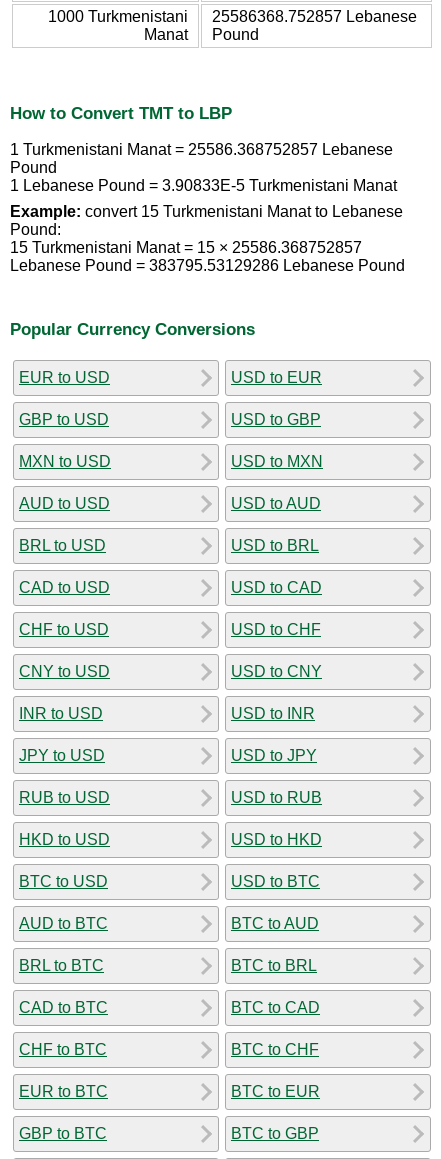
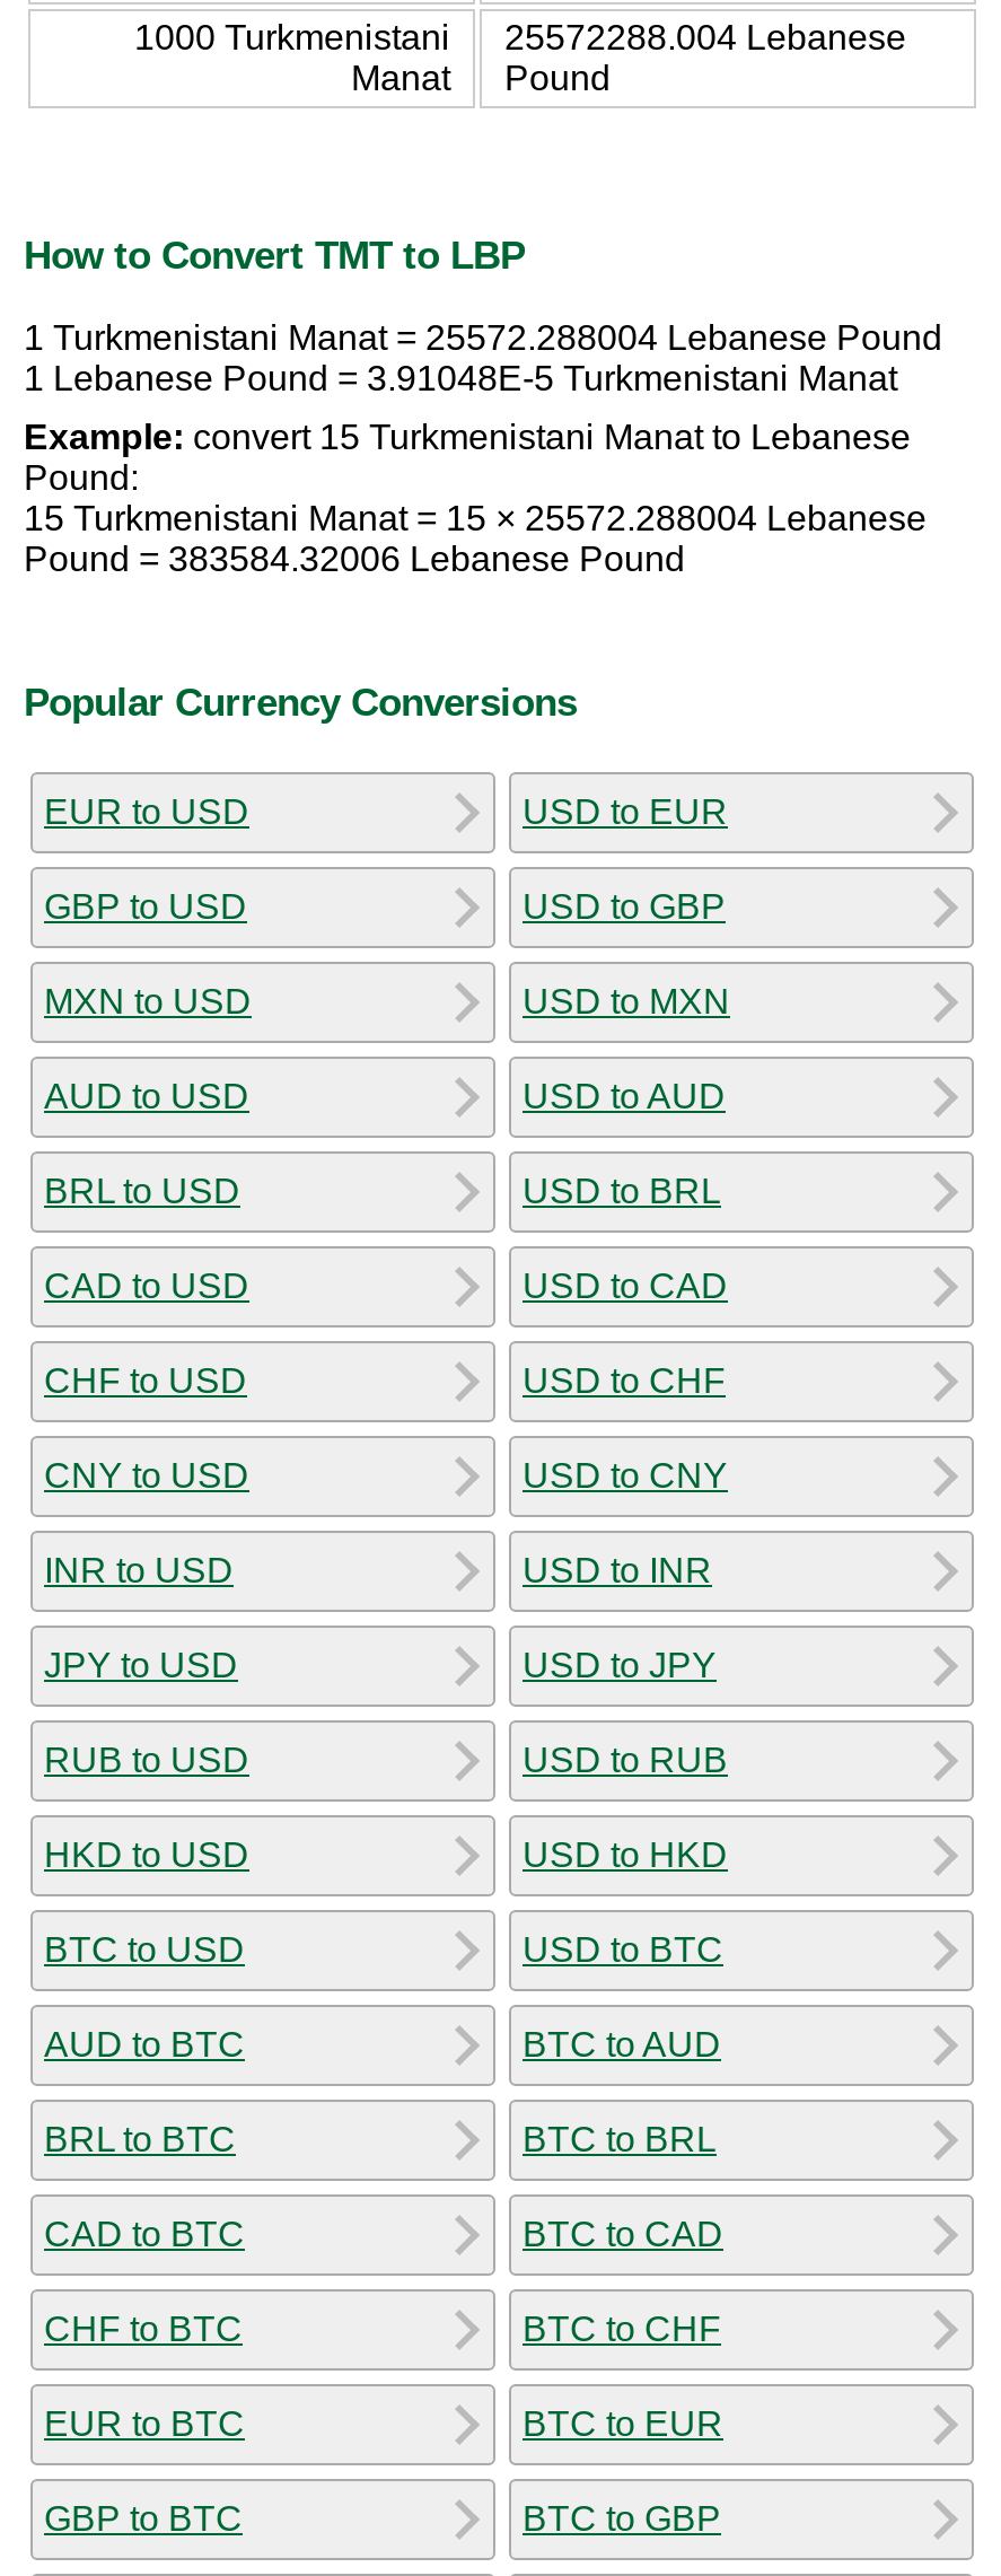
[48,8,417,25] 1000 Turkmenistani 25586368.752857 Lebanese -> [134,17,906,56] 1000 Turkmenistani 25572288.004 Lebanese
[10,141,397,194] 1 Turkmenistani Manat = 25586.368752857 Lebanese | Pound | 1 Lebanese Pound = 3.90833E-5 Turkmenistani Manat -> [24,319,942,398] 1 Turkmenistani Manat = 25572.288004 Lebanese Pound | 1 Lebanese Pound = 3.91048E-5 Turkmenistani Manat
[10,239,405,274] 15 Turkmenistani Manat = 15 × 25586.368752857 | Lebanese Pound = 383795.53129286 Lebanese Pound -> [24,500,927,579] 15 Turkmenistani Manat = 15 × 25572.288004 Lebanese | Pound = 383584.32006 Lebanese Pound

